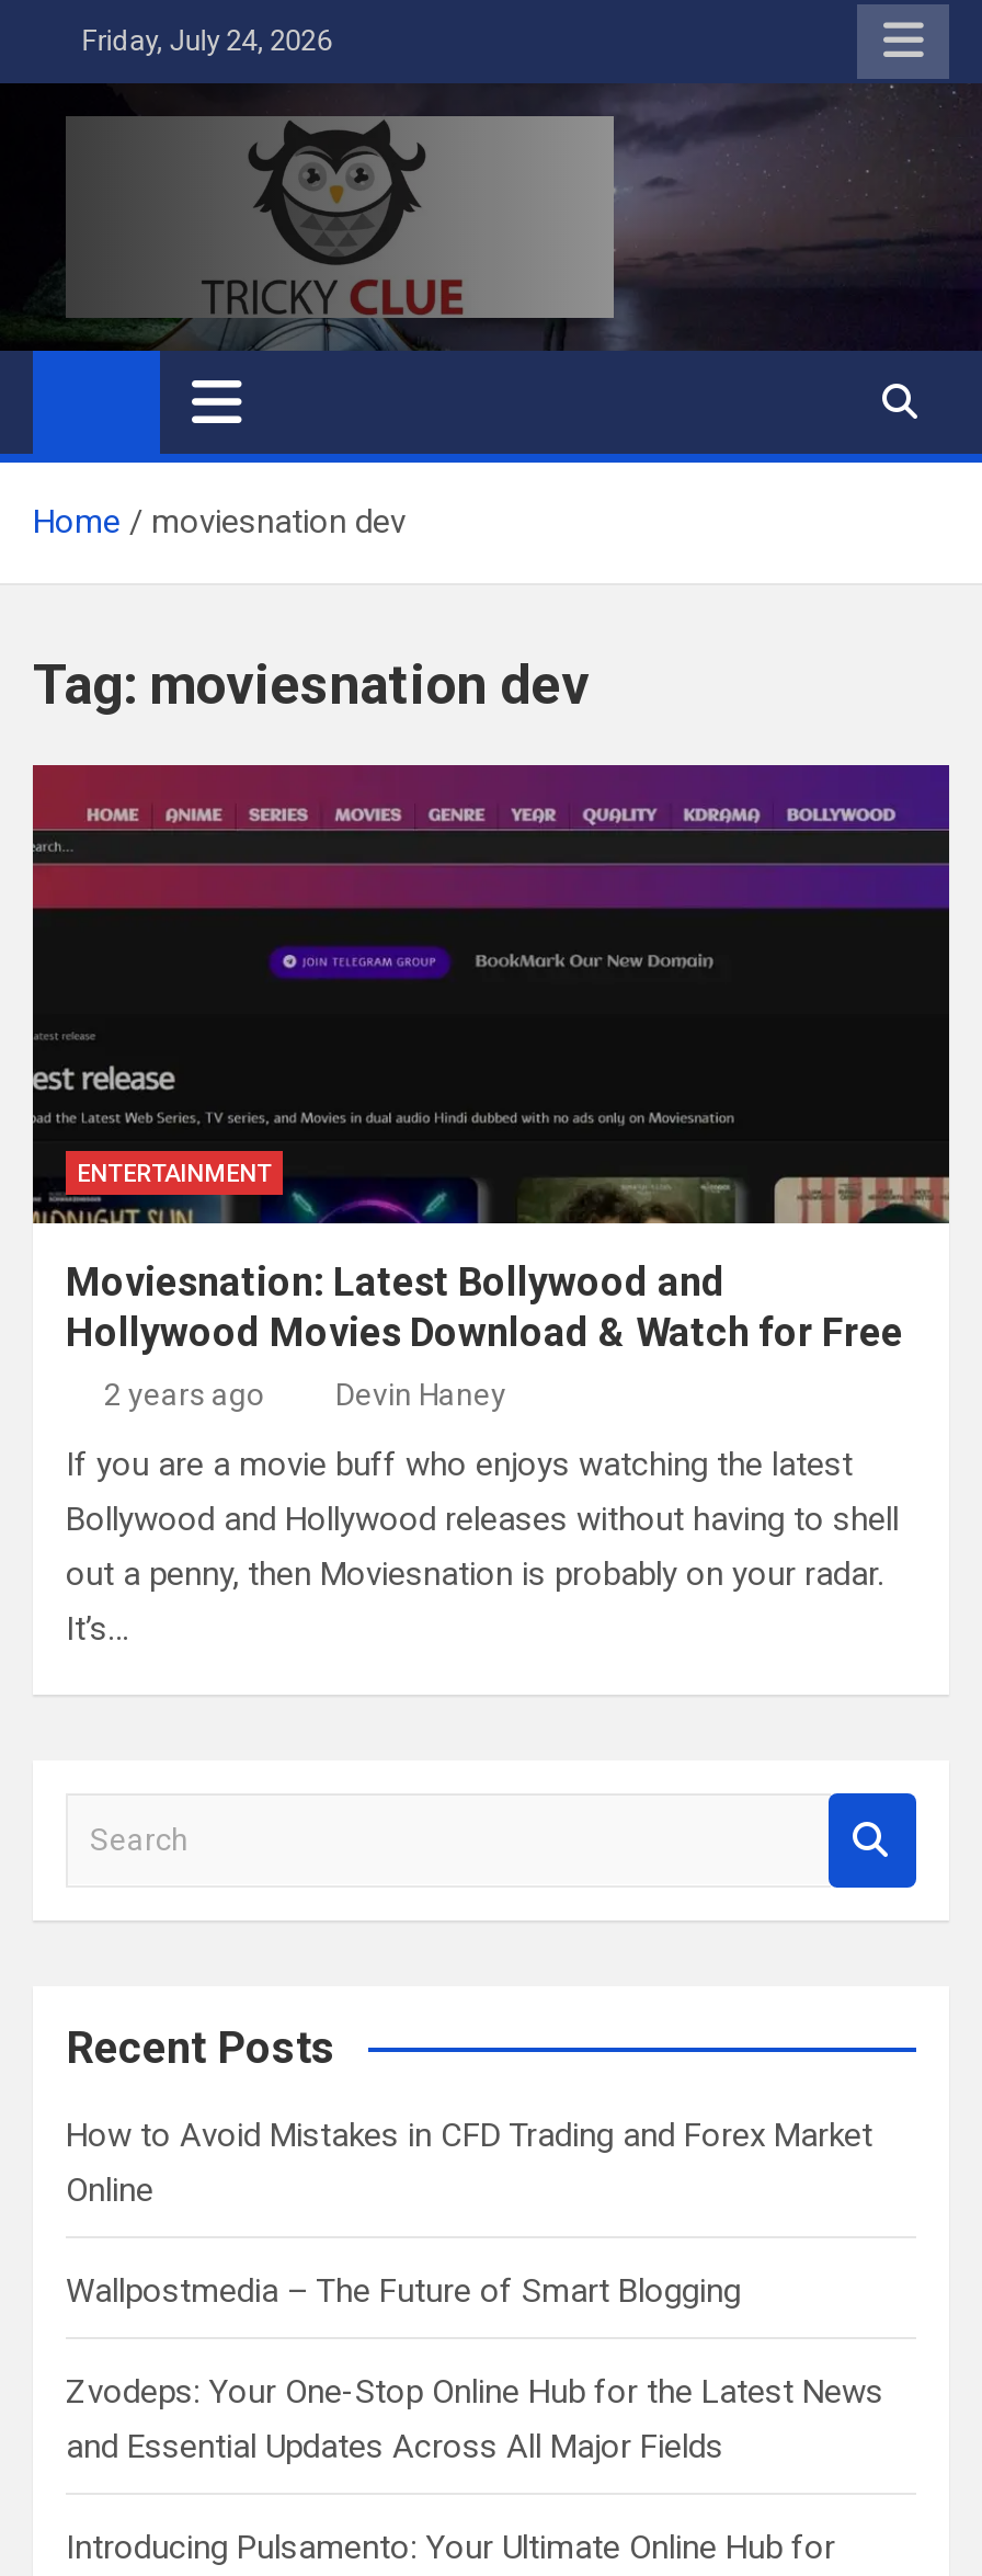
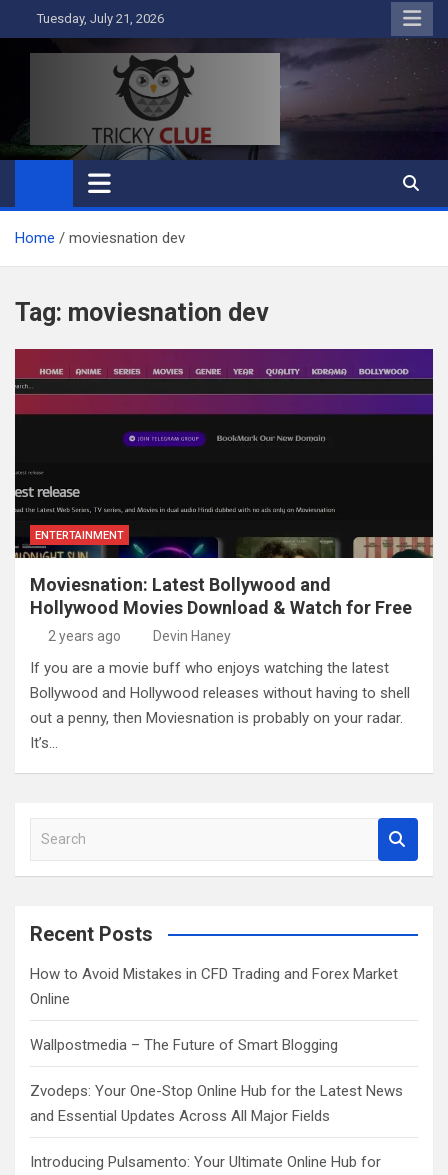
[68,24,331,57] Friday, July 24, 2026 -> [31,11,164,26] Tuesday, July 21, 2026

